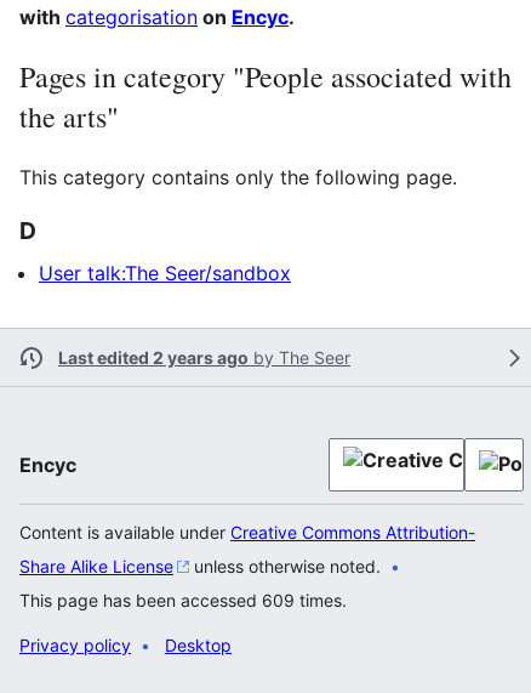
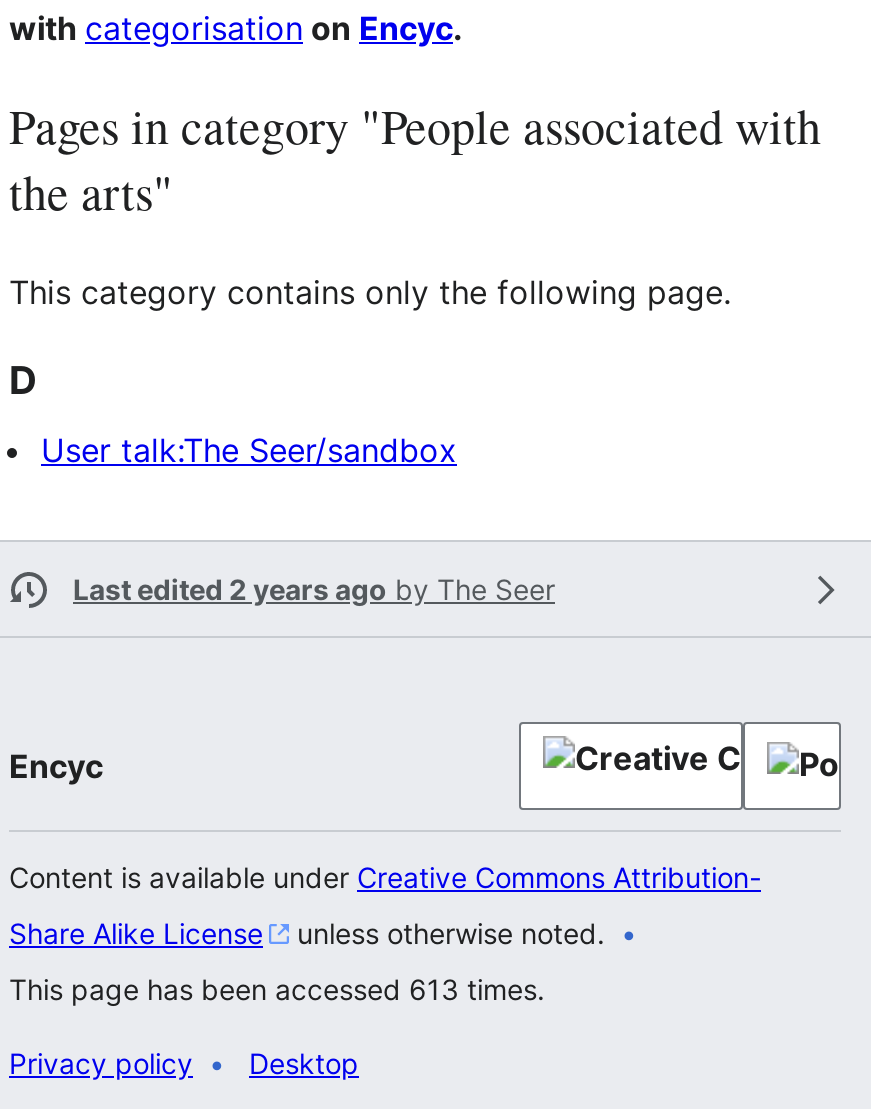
[19,590,347,611] This page has been accessed 609 times. -> [9,972,545,1006] This page has been accessed 613 times.

